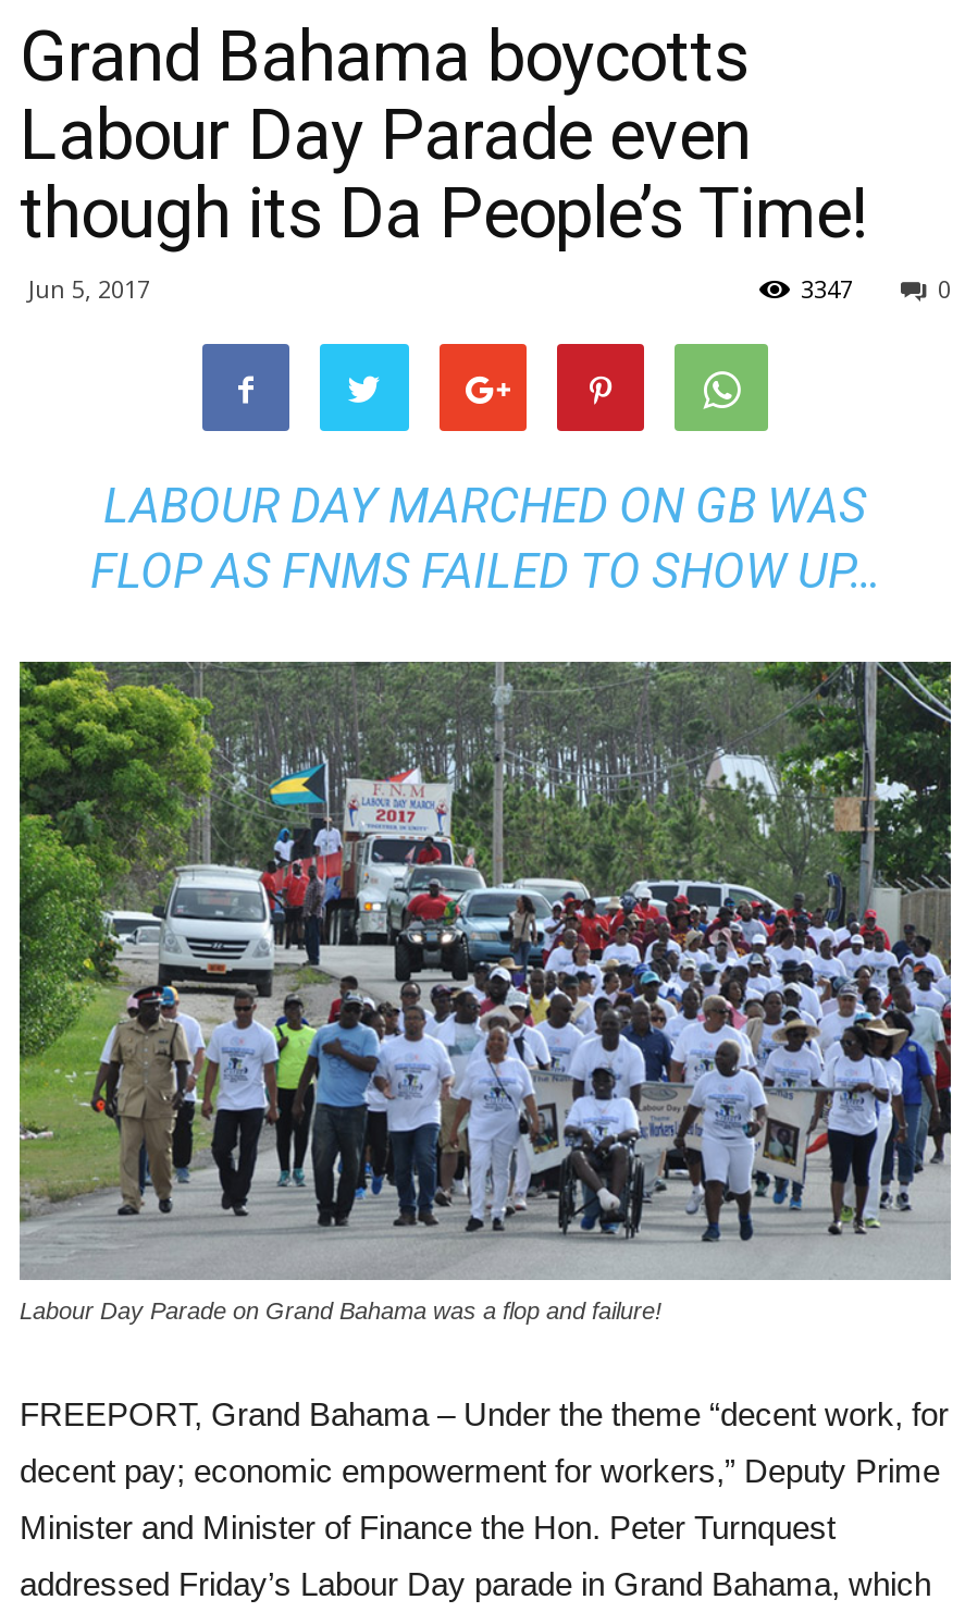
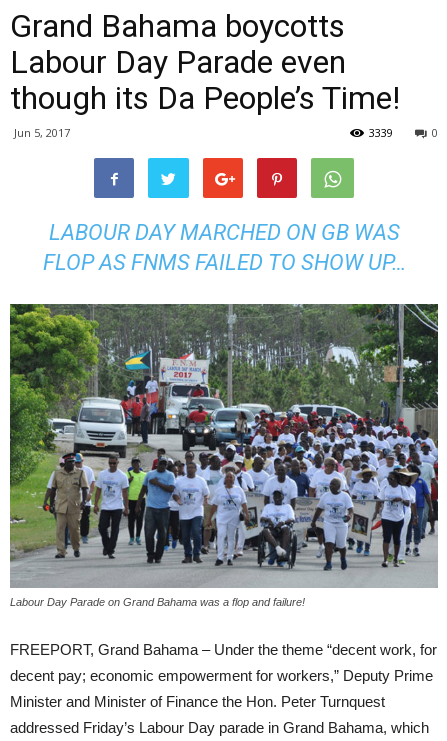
[801,272,853,305] 3347 -> [369,125,393,140] 3339

